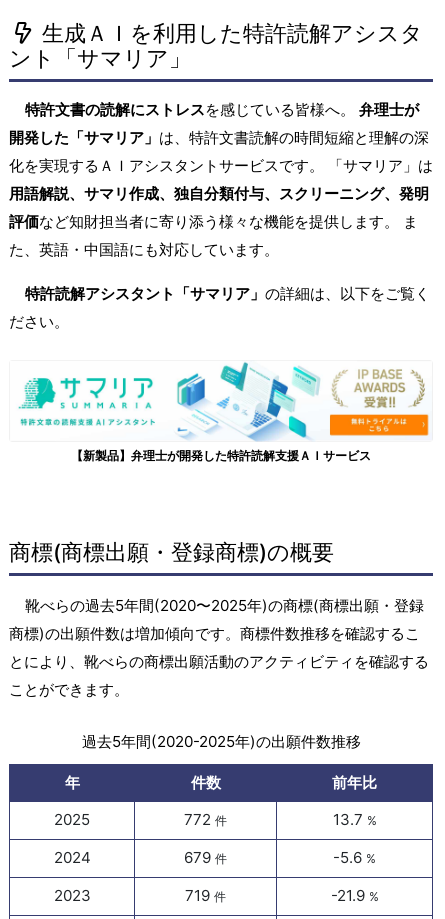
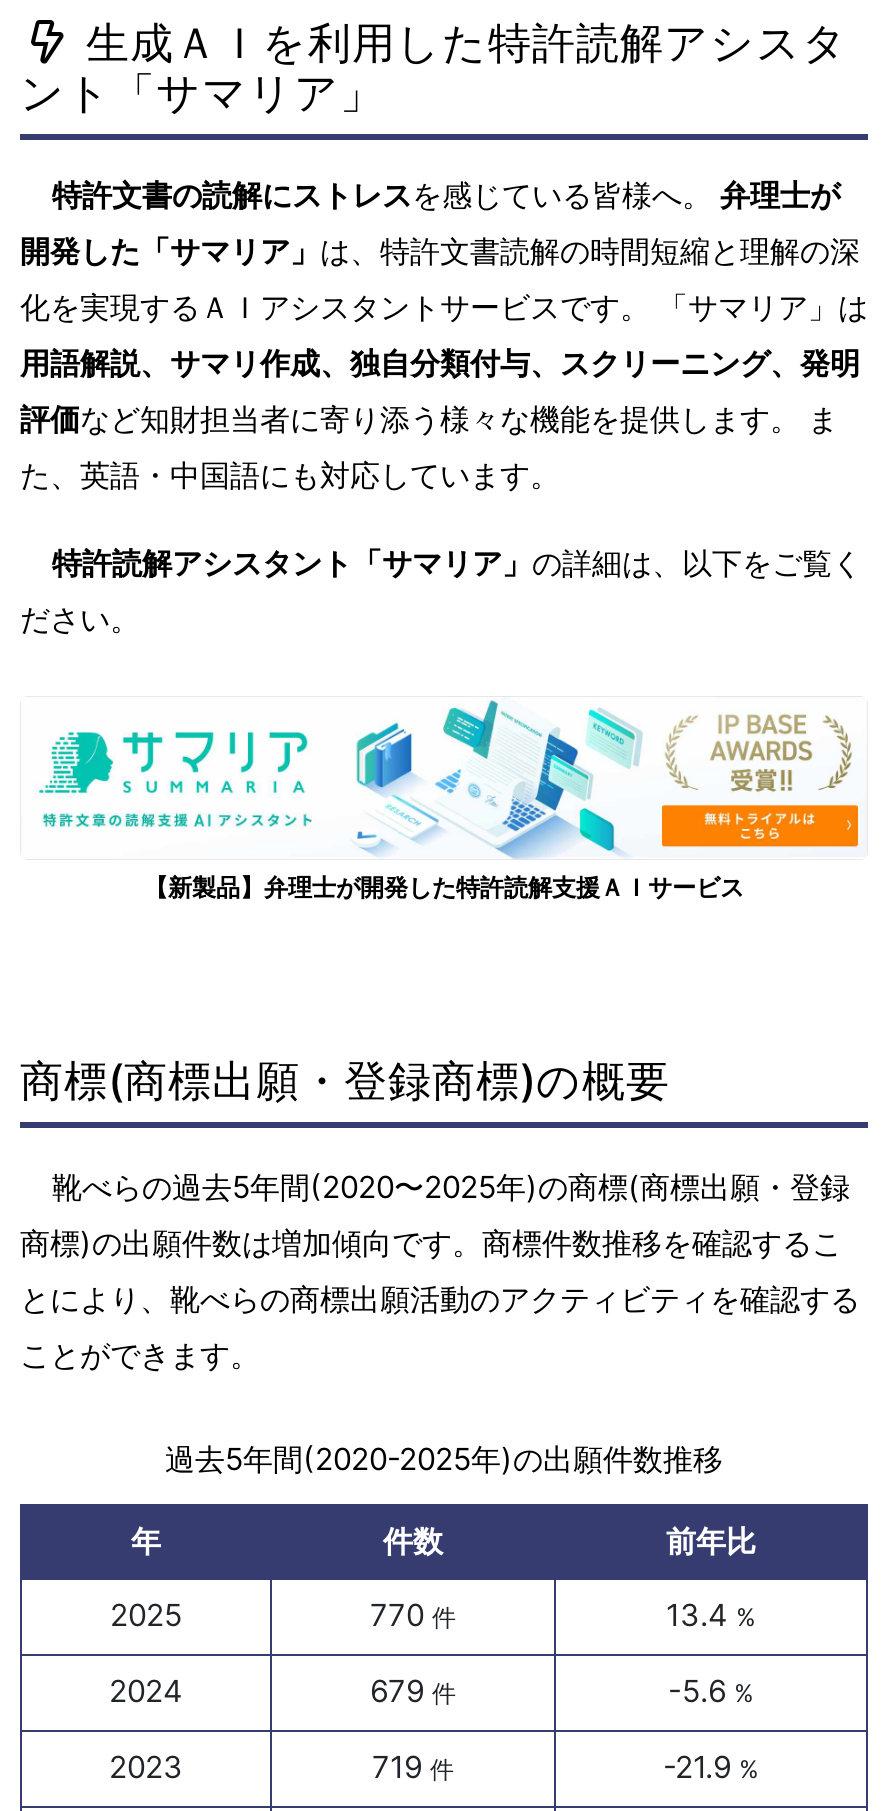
[184,810,227,829] 772件 -> [370,1596,456,1634] 770件
[332,810,376,829] 13.7% -> [666,1596,756,1634] 13.4%

